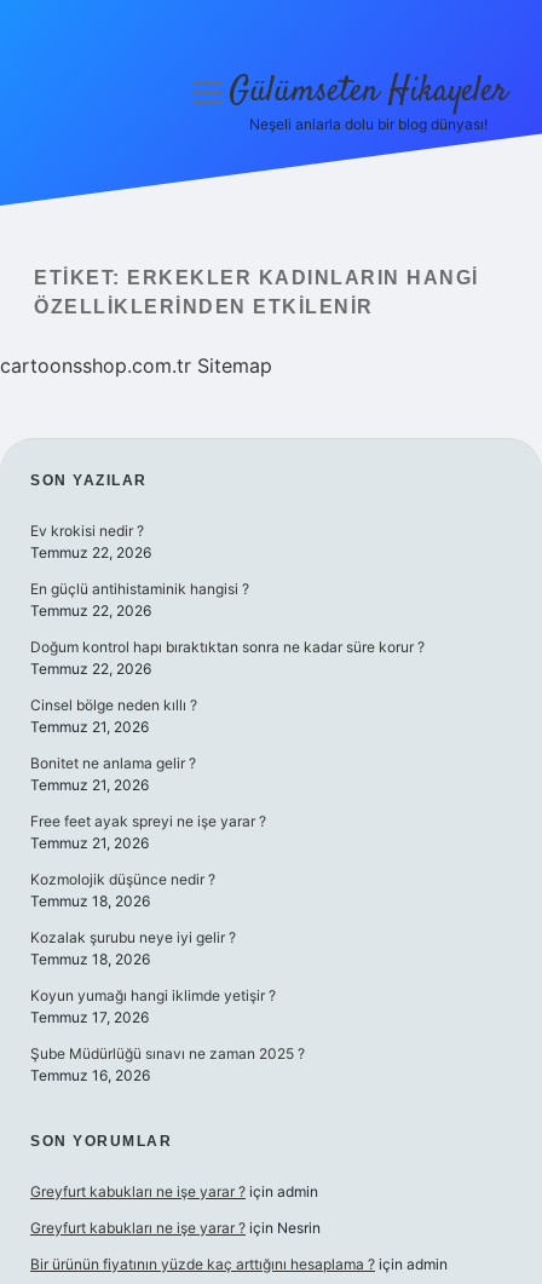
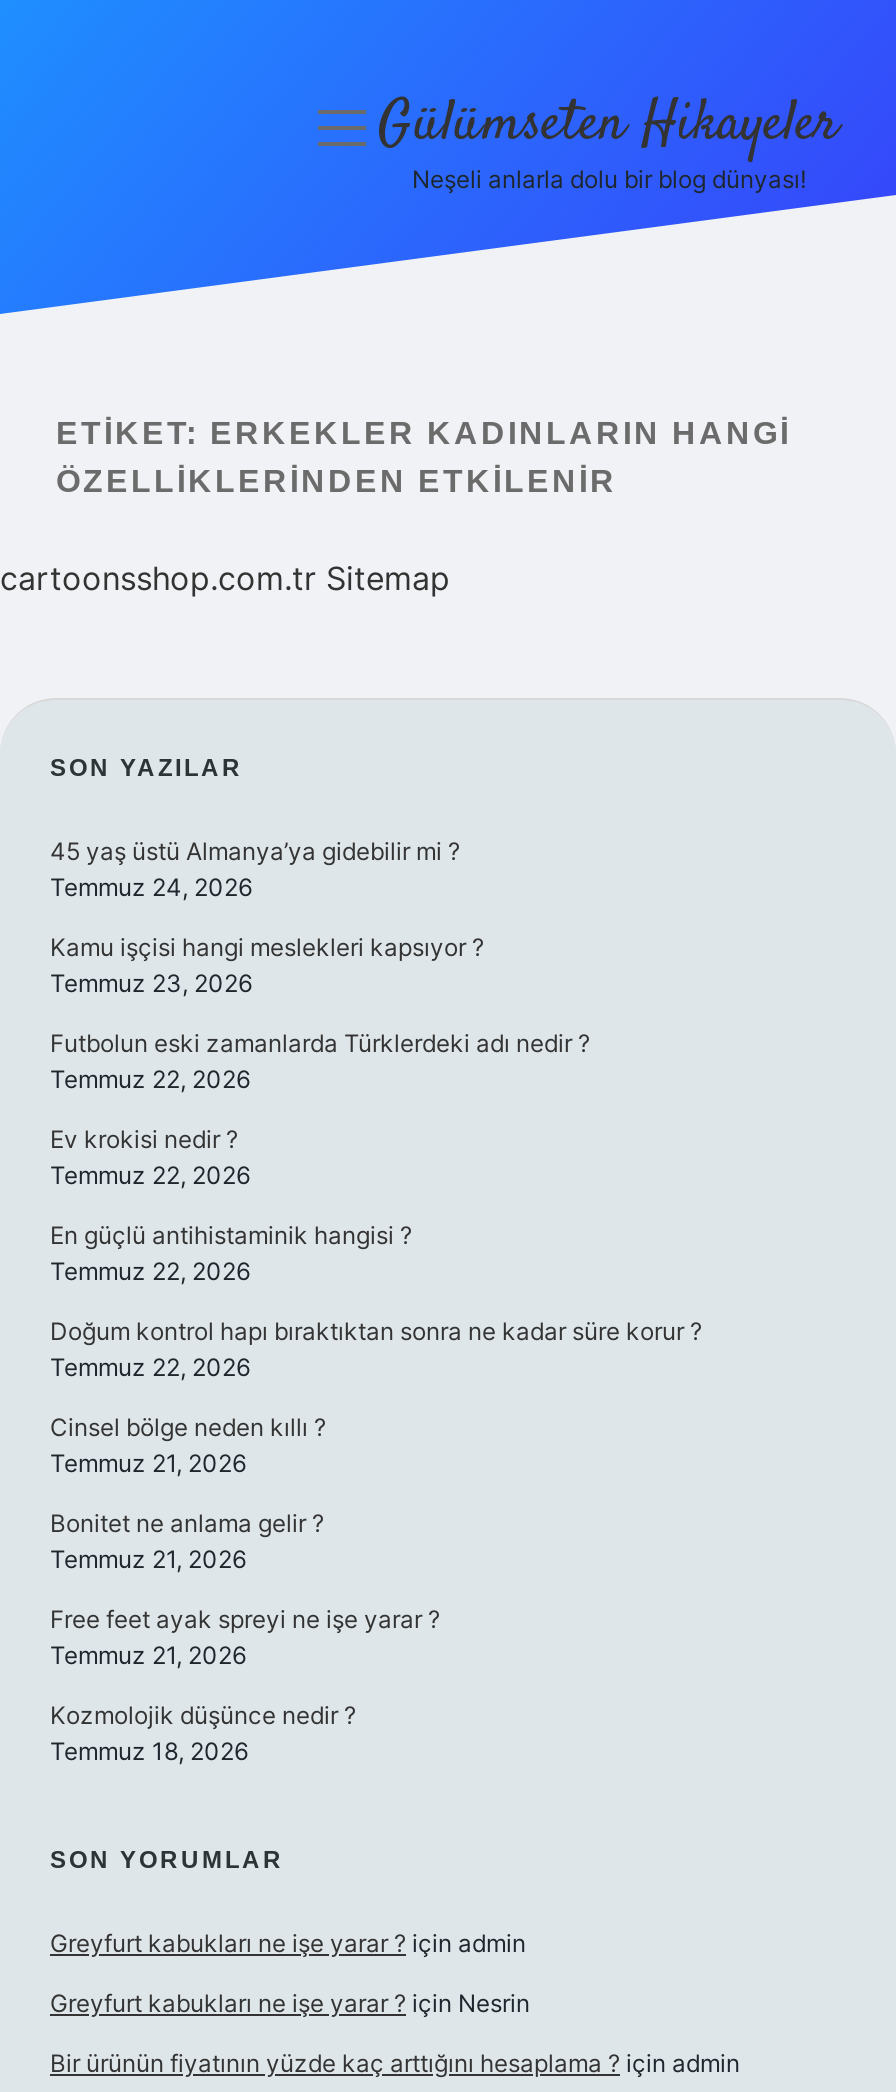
none -> [50,836,590,1094] 45 yaş üstü Almanya’ya gidebilir mi ? | Temmuz 24, 2026 | Kamu işçisi hangi meslekleri kapsıyor ? | Temmuz 23, 2026 | Futbolun eski zamanlarda Türklerdeki adı nedir ? | Temmuz 22, 2026
moved [30,522,425,910] -> [50,1124,702,1766]: Ev krokisi nedir ? | Temmuz 22, 2026 | En güçlü antihistaminik hangisi ? | ... | Kozmolojik düşünce nedir ? | Temmuz 18, 2026
[30,928,305,1084] Kozalak şurubu neye iyi gelir ? | Temmuz 18, 2026 | Koyun yumağı hangi iklimde yetişir ? | Temmuz 17, 2026 | Şube Müdürlüğü sınavı ne zaman 2025 ? | Temmuz 16, 2026 -> none

